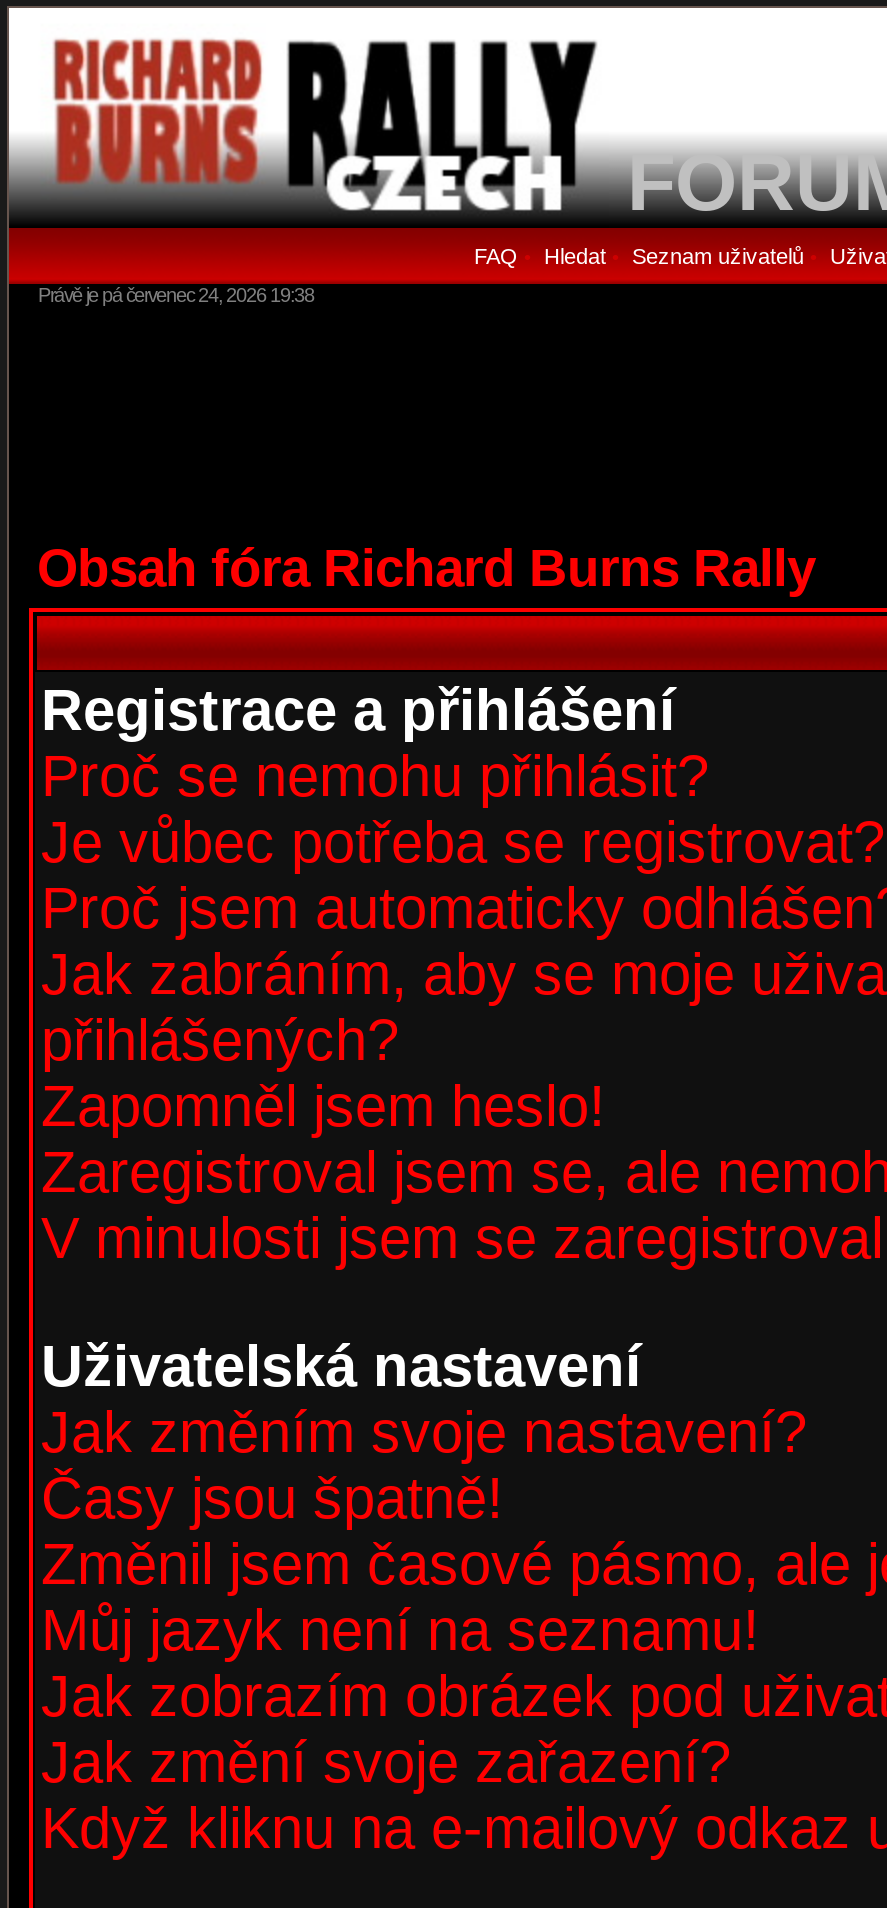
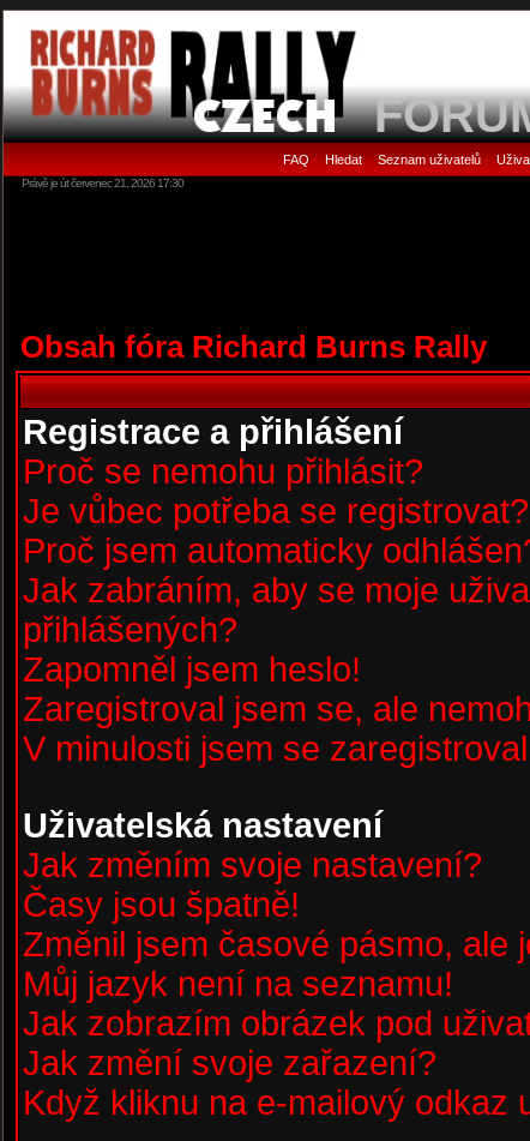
[38,284,314,306] Právě je pá červenec 24, 2026 19:38 -> [21,176,183,190] Právě je út červenec 21, 2026 17:30

